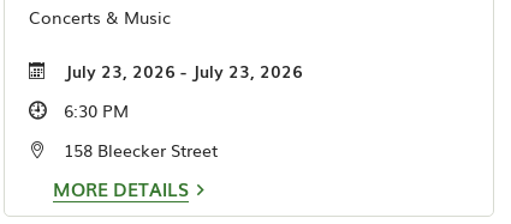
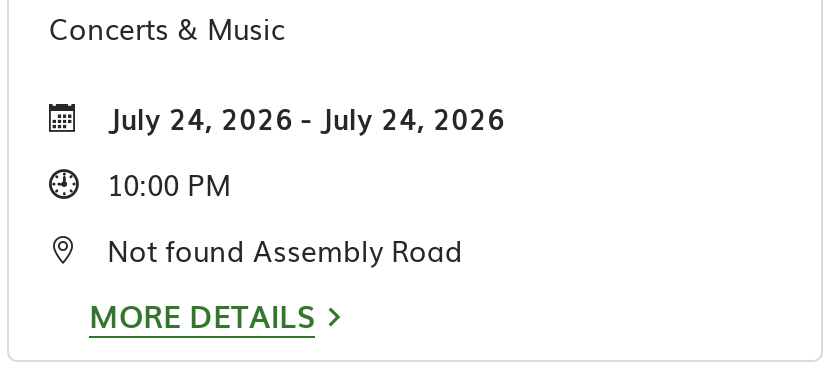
[64,58,303,82] July 23, 2026 - July 23, 2026 -> [107,97,505,137] July 24, 2026 - July 24, 2026
[64,98,129,122] 6:30 PM -> [107,163,231,203] 10:00 PM
[64,137,218,161] 158 Bleecker Street -> [107,229,463,269] Not found Assembly Road

